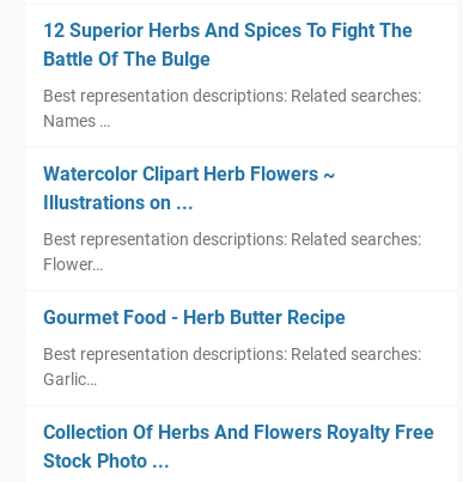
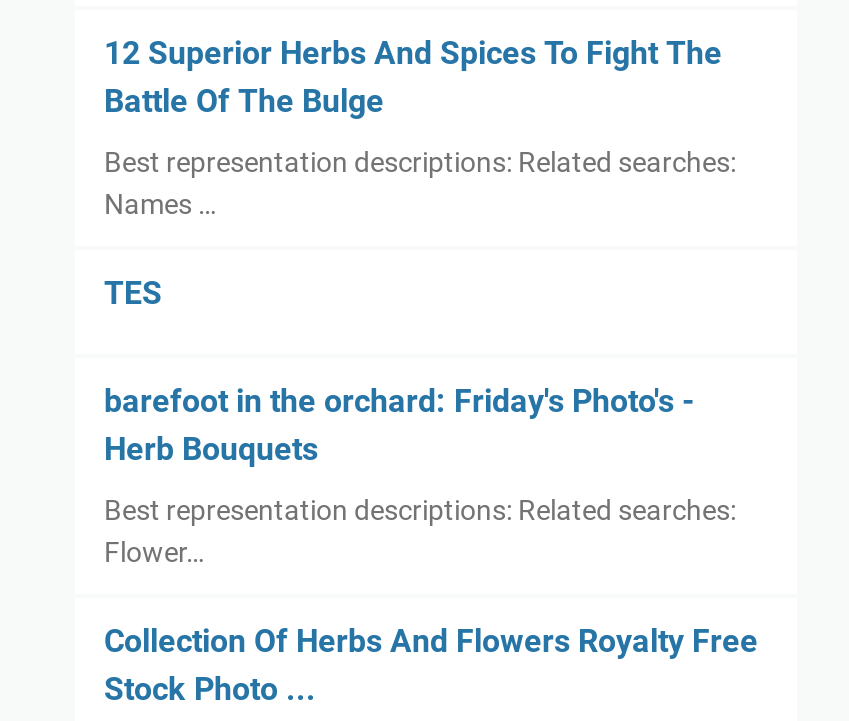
[42,163,334,215] Watercolor Clipart Herb Flowers ~ | Illustrations on ... -> [104,275,694,469] TES | barefoot in the orchard: Friday's Photo's - | Herb Bouquets
moved [42,230,421,274] -> [104,495,736,569]: Best representation descriptions: Related searches: | Flower…
[42,307,421,389] Gourmet Food - Herb Butter Recipe | Best representation descriptions: Related searches: | Garlic… -> none

